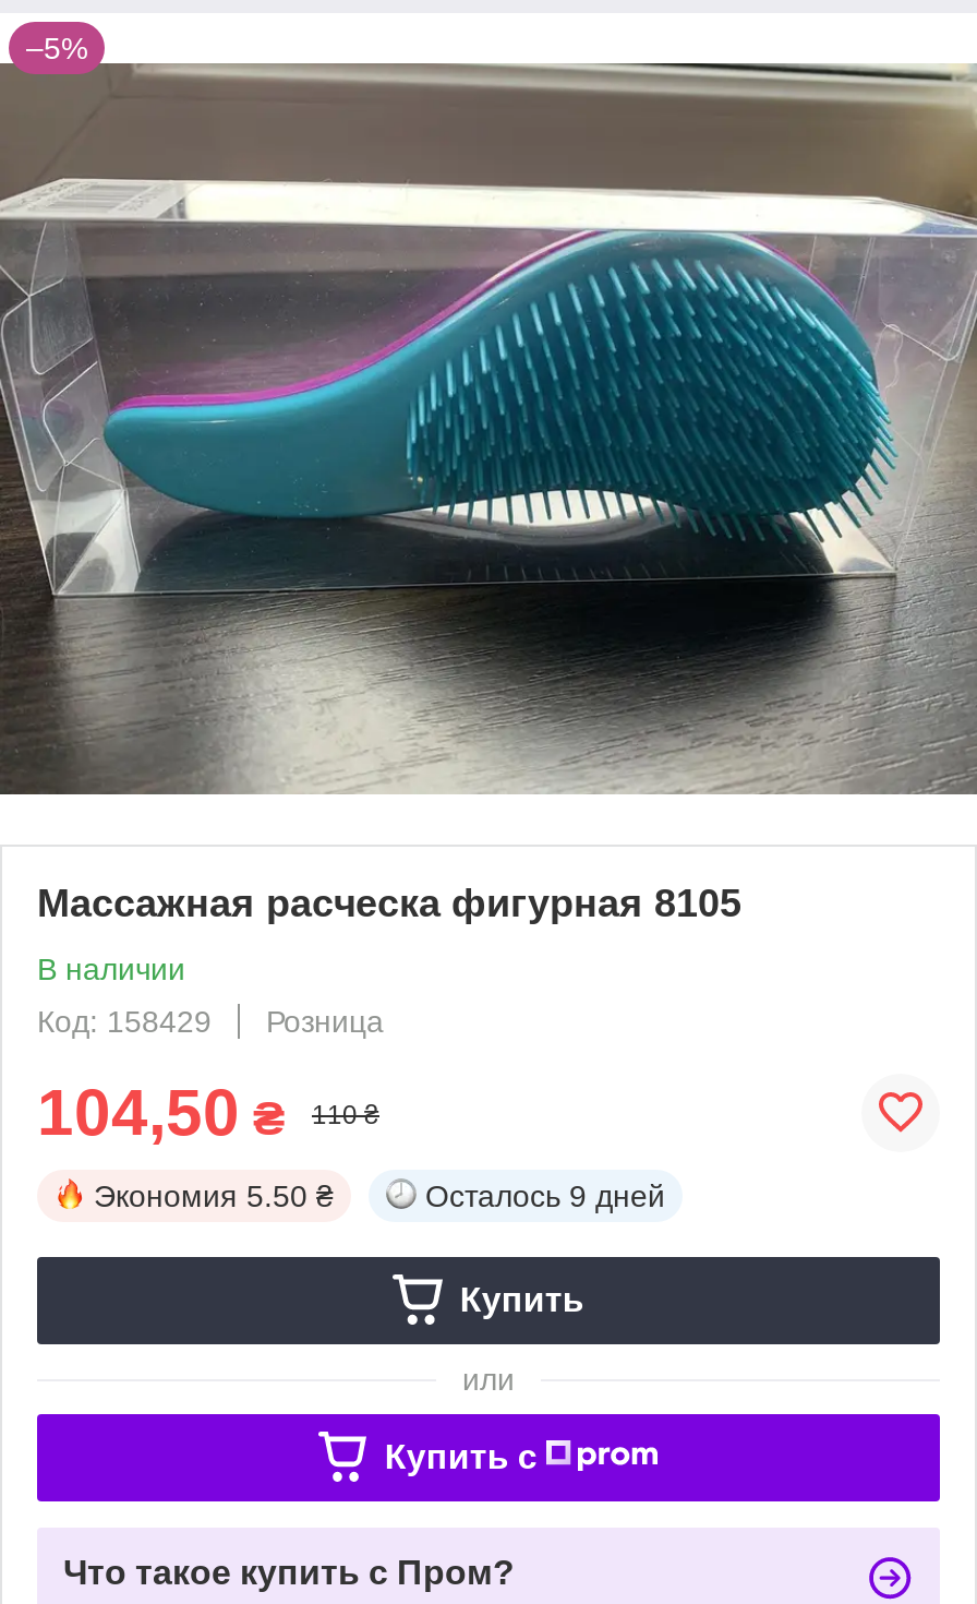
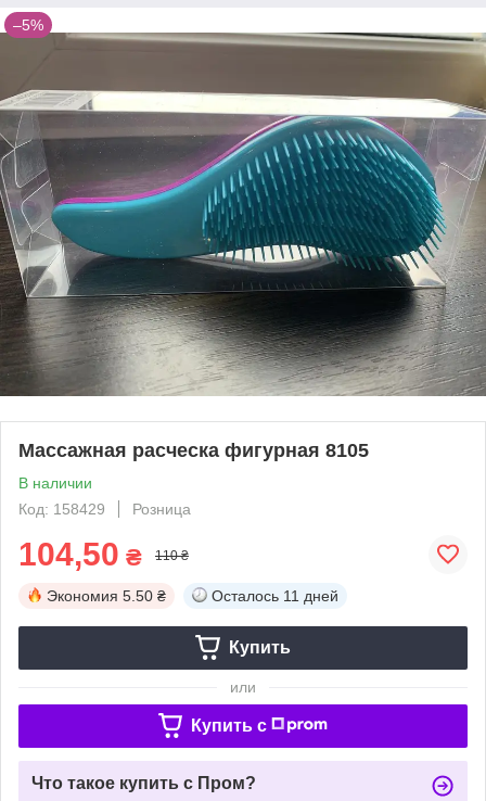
[425,1178,665,1213] Осталось 9 дней -> [212,587,338,604] Осталось 11 дней

